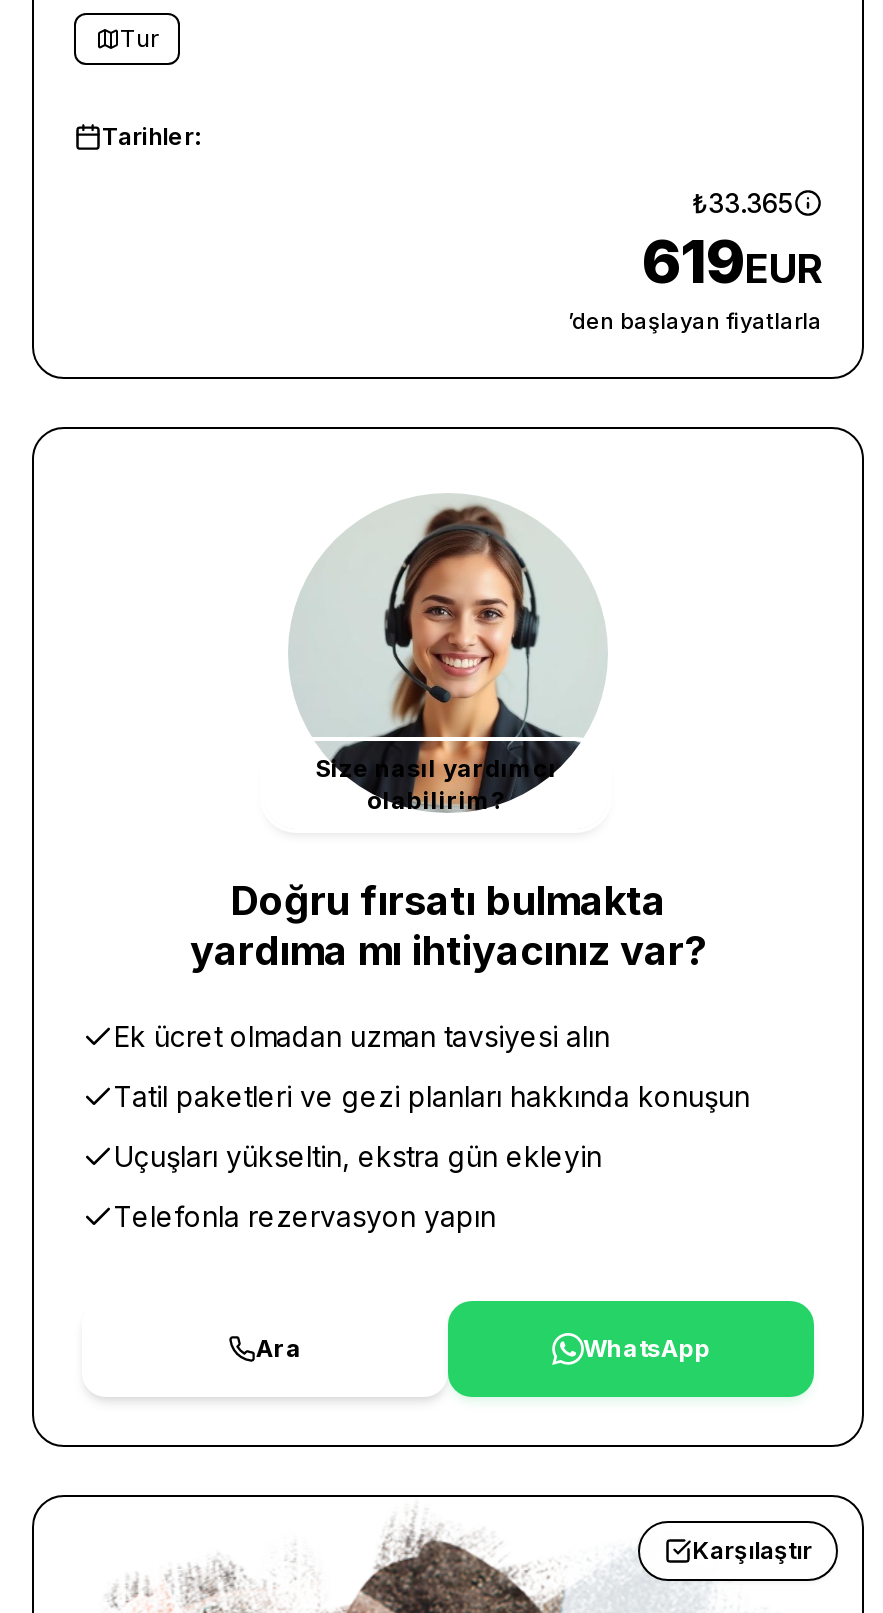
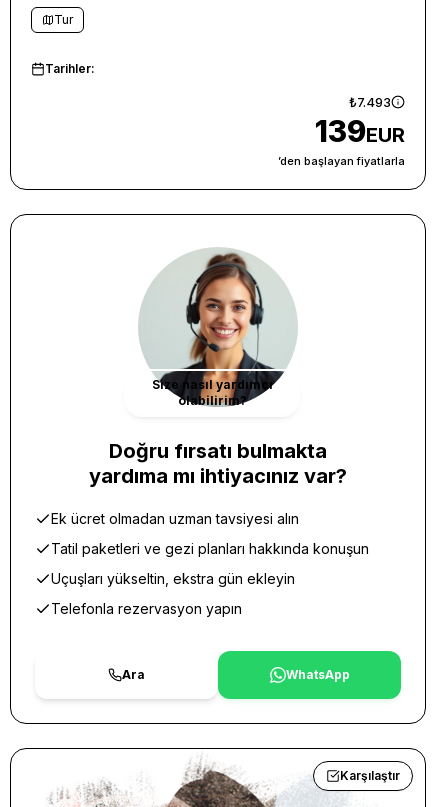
[692,187,794,219] ₺33.365 -> [349,94,391,110] ₺7.493
[642,225,822,297] 619EUR -> [315,113,405,149] 139EUR

